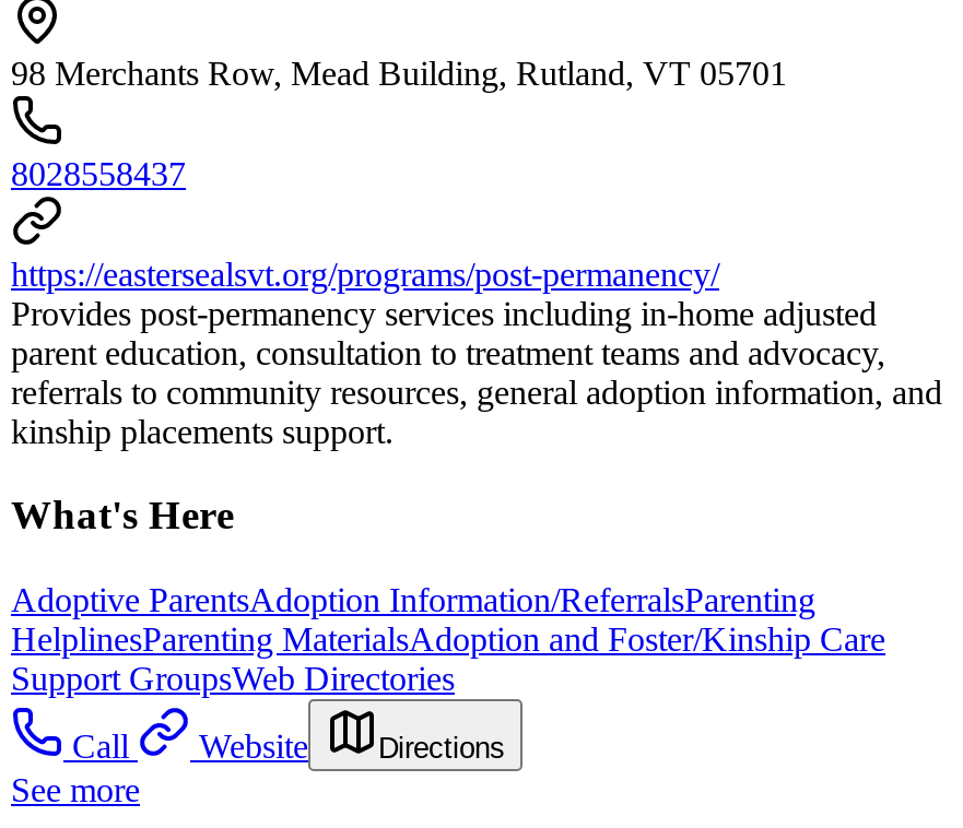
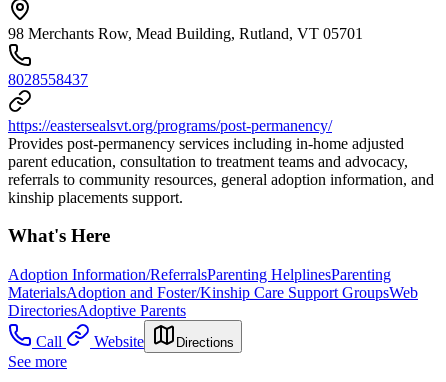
[11,581,885,697] Adoptive ParentsAdoption Information/ReferralsParenting | HelplinesParenting MaterialsAdoption and Foster/Kinship Care | Support GroupsWeb Directories -> [8,266,418,319] Adoption Information/ReferralsParenting HelplinesParenting | MaterialsAdoption and Foster/Kinship Care Support GroupsWeb | DirectoriesAdoptive Parents

